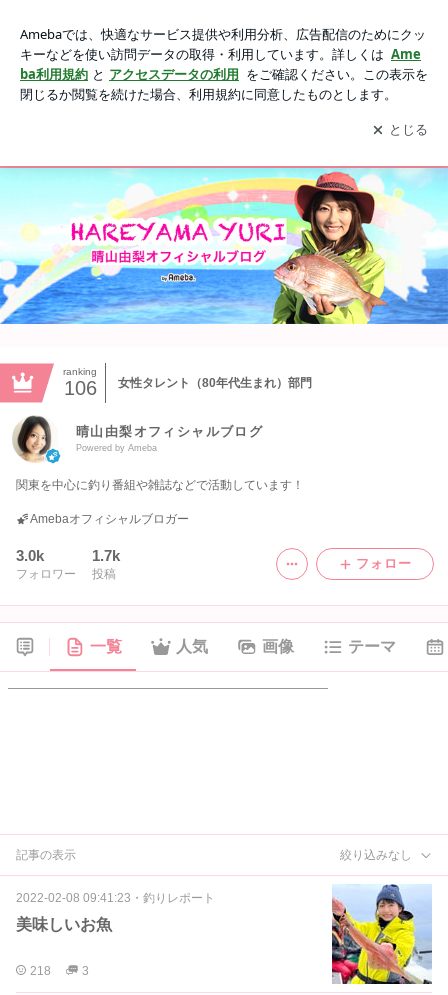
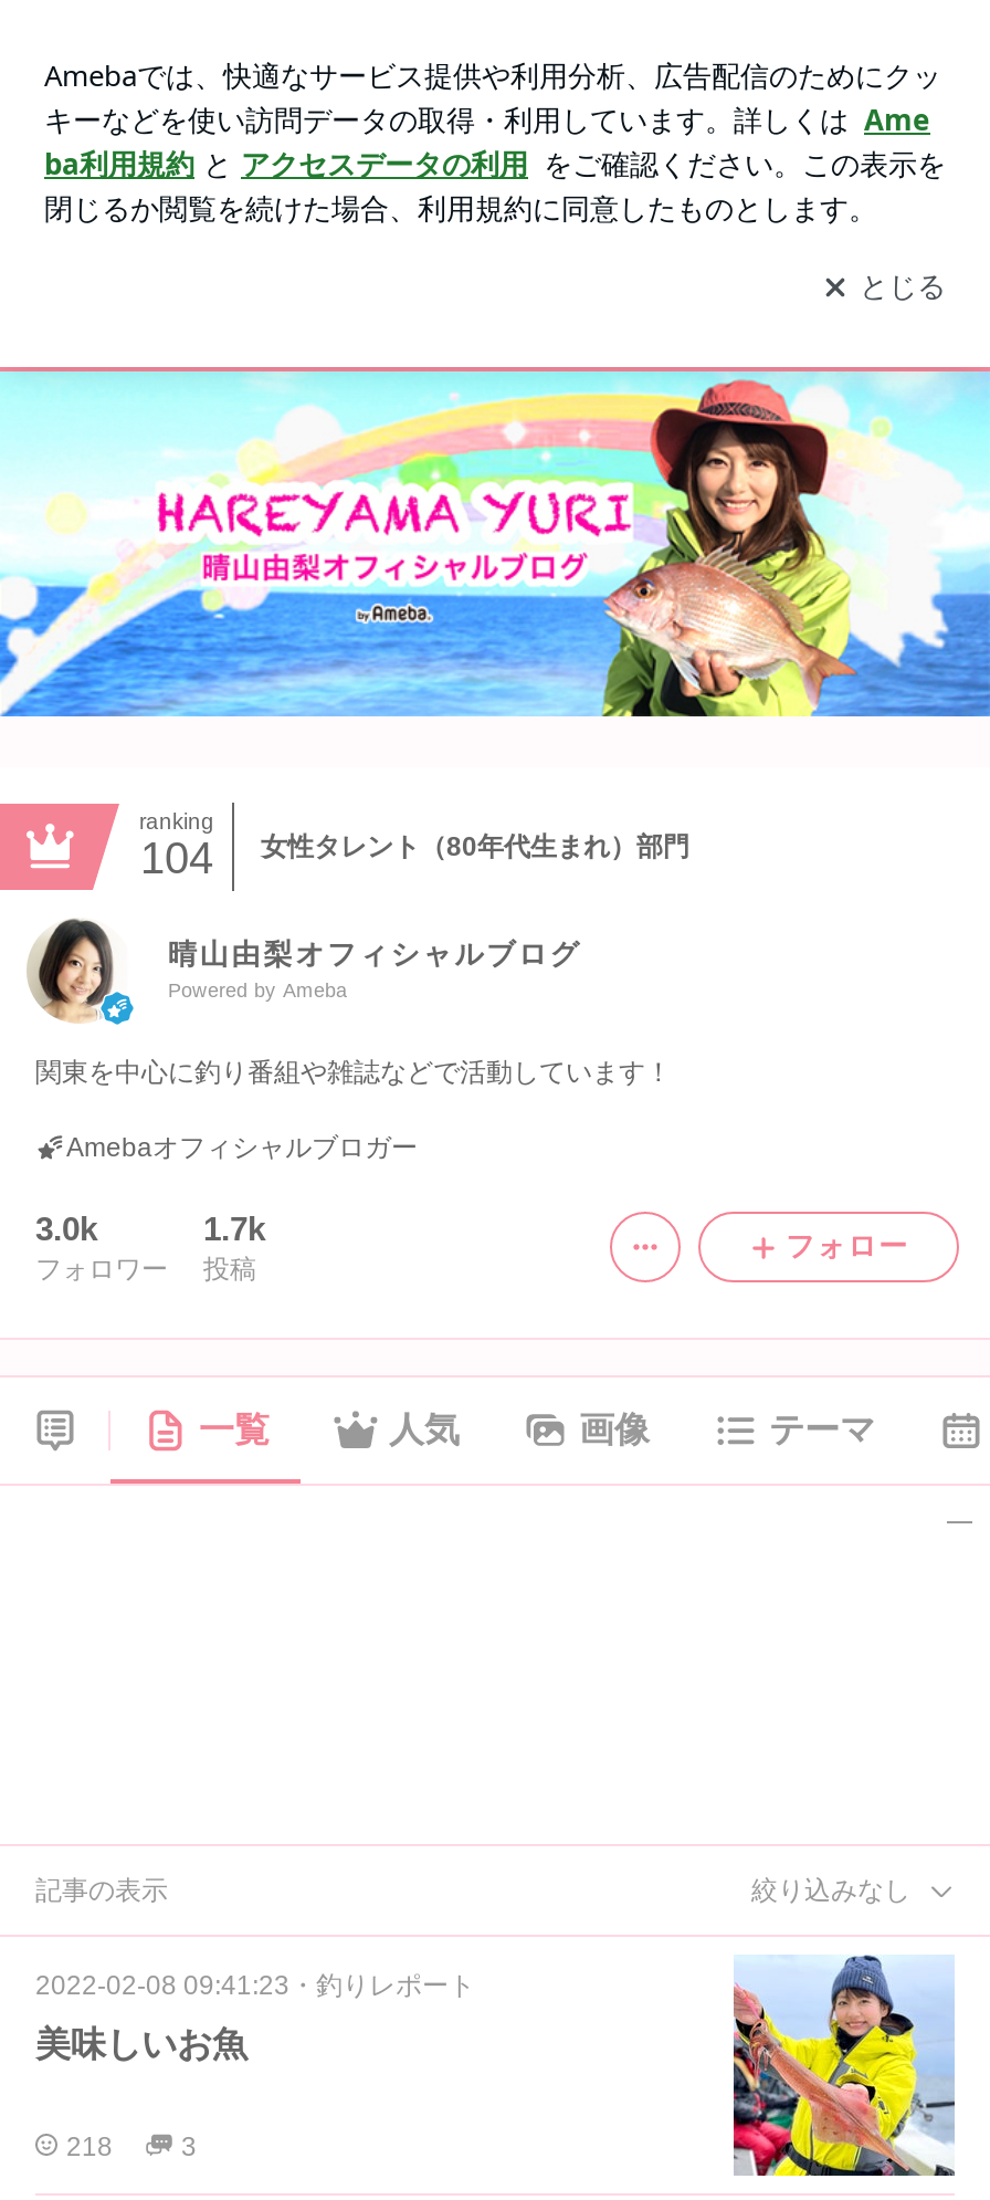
[63,376,312,399] 106 女性タレント（80年代生まれ）部門 -> [140,831,689,883] 104 女性タレント（80年代生まれ）部門

